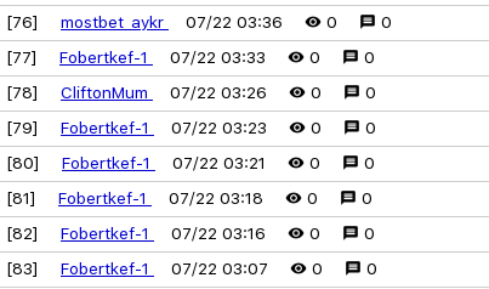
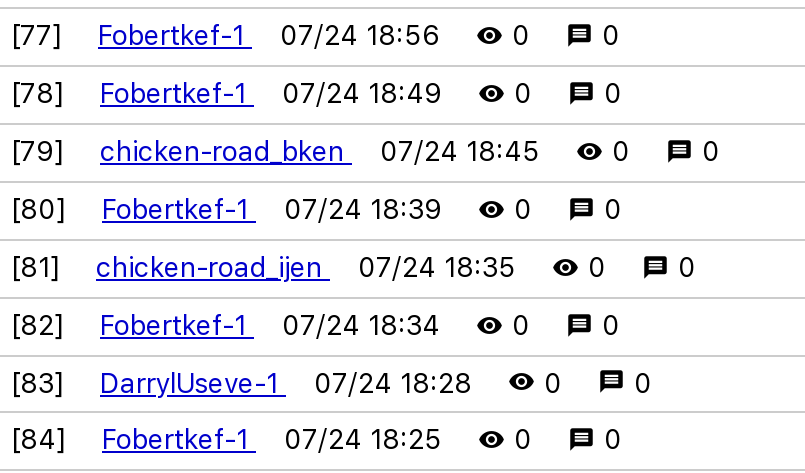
[6,12,392,32] [76] mostbet_aykr 07/22 03:36 0 0 -> [10,19,620,51] [77] Fobertkef-1 07/24 18:56 0 0
[6,47,375,67] [77] Fobertkef-1 07/22 03:33 0 0 -> [10,77,622,109] [78] Fobertkef-1 07/24 18:49 0 0
[6,83,289,102] [78] CliftonMum 07/22 03:26 -> [10,135,576,167] [79] chicken-road_bken 07/24 18:45
[6,118,376,137] [79] Fobertkef-1 07/22 03:23 0 0 -> [10,193,622,225] [80] Fobertkef-1 07/24 18:39 0 0
[6,153,288,172] [80] Fobertkef-1 07/22 03:21 -> [10,251,552,283] [81] chicken-road_ijen 07/24 18:35
[6,188,373,207] [81] Fobertkef-1 07/22 03:18 0 0 -> [10,309,620,341] [82] Fobertkef-1 07/24 18:34 0 0
[6,223,375,242] [82] Fobertkef-1 07/22 03:16 0 0 -> [10,366,652,398] [83] DarrylUseve-1 07/24 18:28 0 0
[6,258,377,278] [83] Fobertkef-1 07/22 03:07 0 0 -> [10,424,622,456] [84] Fobertkef-1 07/24 18:25 0 0

